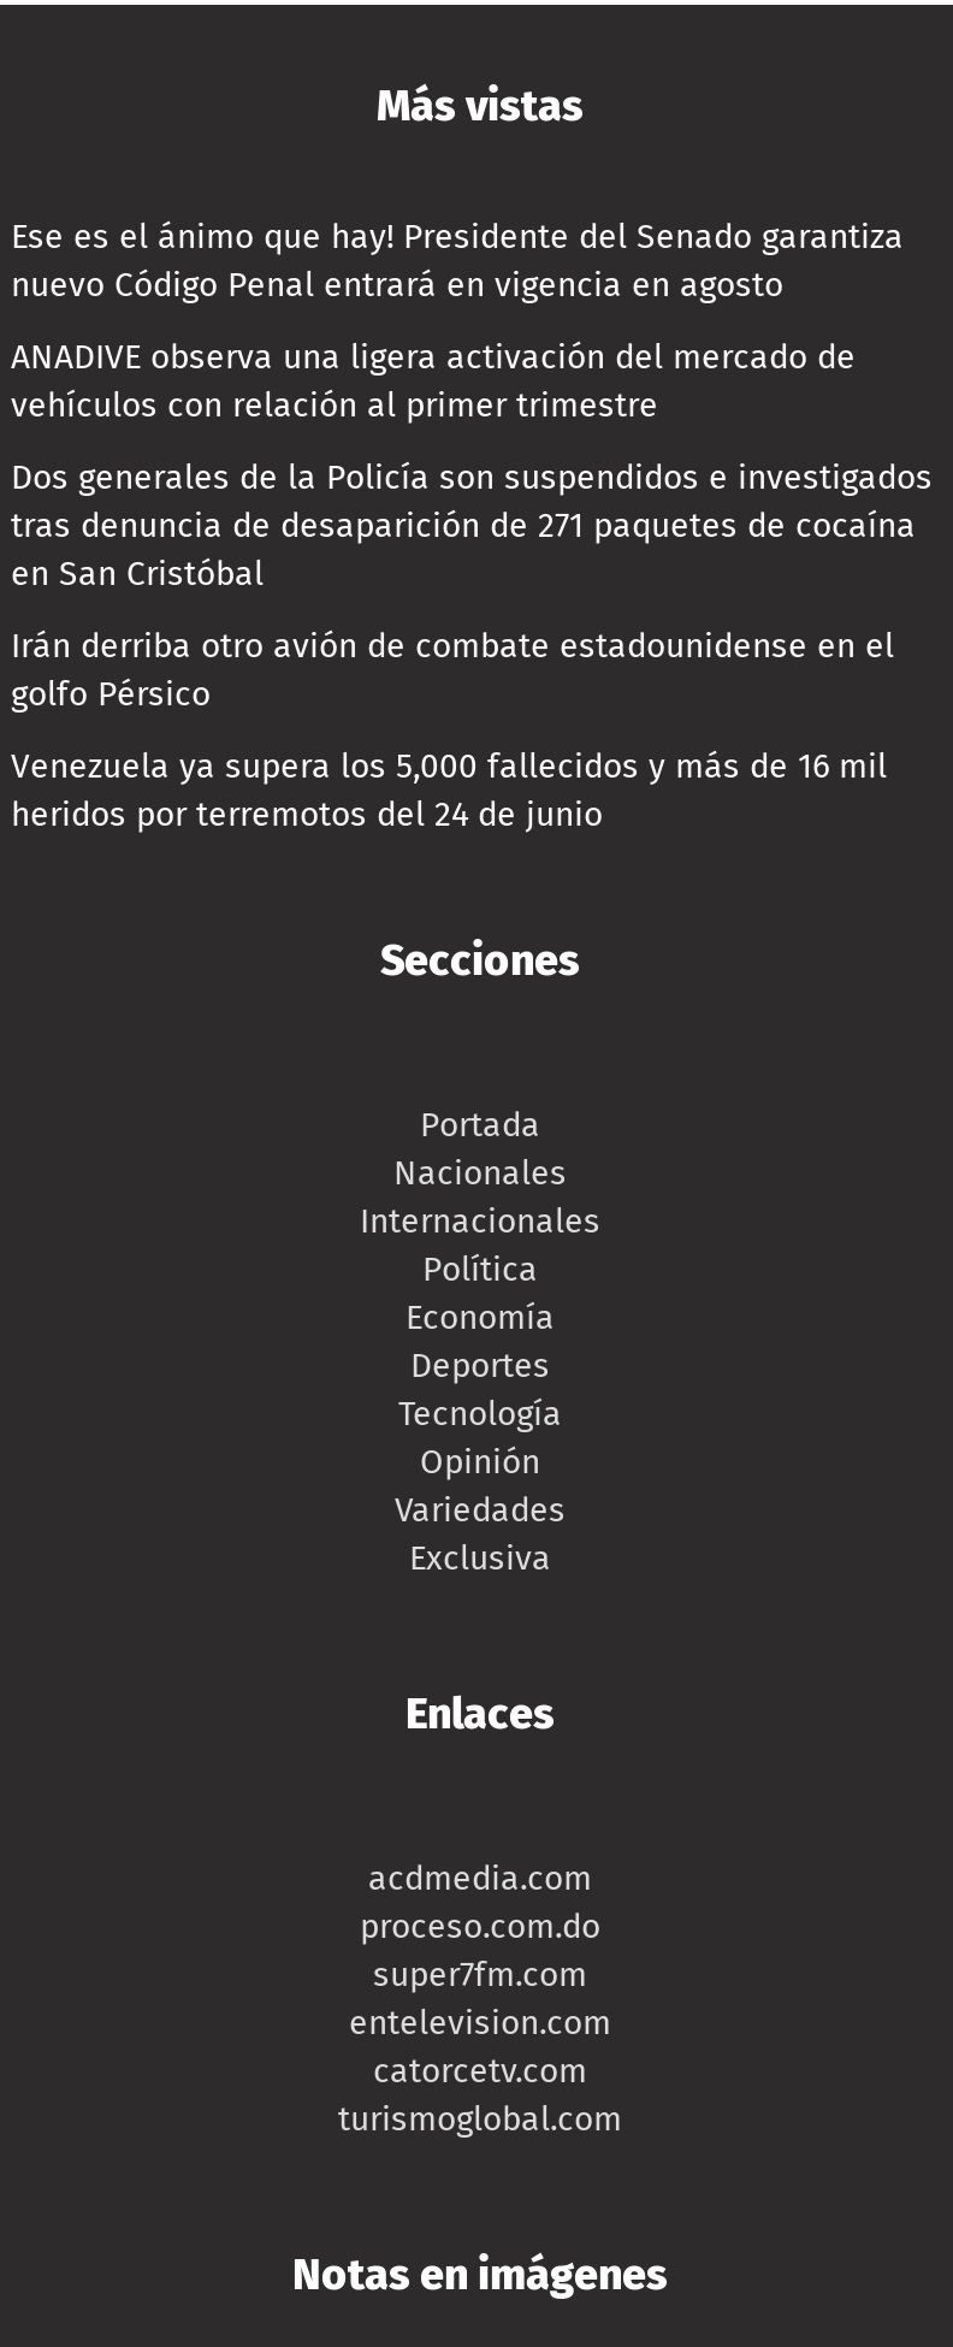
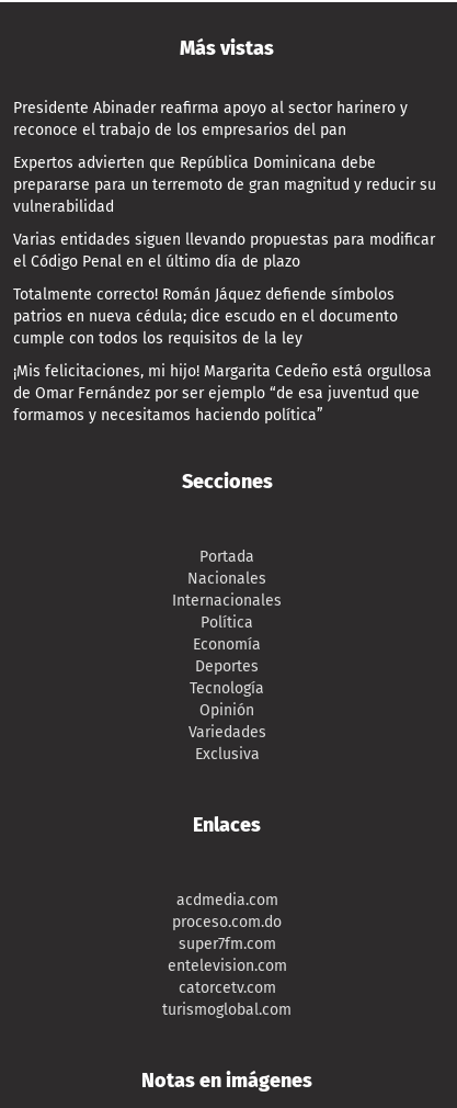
[11,218,904,307] Ese es el ánimo que hay! Presidente del Senado garantiza | nuevo Código Penal entrará en vigencia en agosto -> [13,99,408,140] Presidente Abinader reafirma apoyo al sector harinero y | reconoce el trabajo de los empresarios del pan
[11,338,856,427] ANADIVE observa una ligera activación del mercado de | vehículos con relación al primer trimestre -> [13,154,436,217] Expertos advierten que República Dominicana debe | prepararse para un terremoto de gran magnitud y reducir su | vulnerabilidad
[11,458,933,596] Dos generales de la Policía son suspendidos e investigados | tras denuncia de desaparición de 271 paquetes de cocaína | en San Cristóbal -> [13,231,435,271] Varias entidades siguen llevando propuestas para modificar | el Código Penal en el último día de plazo
[11,627,894,716] Irán derriba otro avión de combate estadounidense en el | golfo Pérsico -> [13,286,398,348] Totalmente correcto! Román Jáquez defiende símbolos | patrios en nueva cédula; dice escudo en el documento | cumple con todos los requisitos de la ley
[11,747,887,836] Venezuela ya supera los 5,000 fallecidos y más de 16 mil | heridos por terremotos del 24 de junio -> [13,362,432,425] ¡Mis felicitaciones, mi hijo! Margarita Cedeño está orgullosa | de Omar Fernández por ser ejemplo “de esa juventud que | formamos y necesitamos haciendo política”

